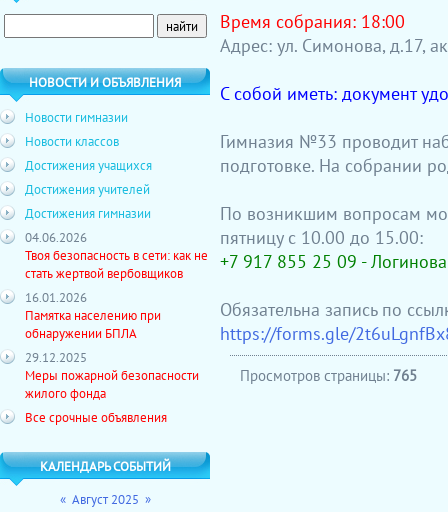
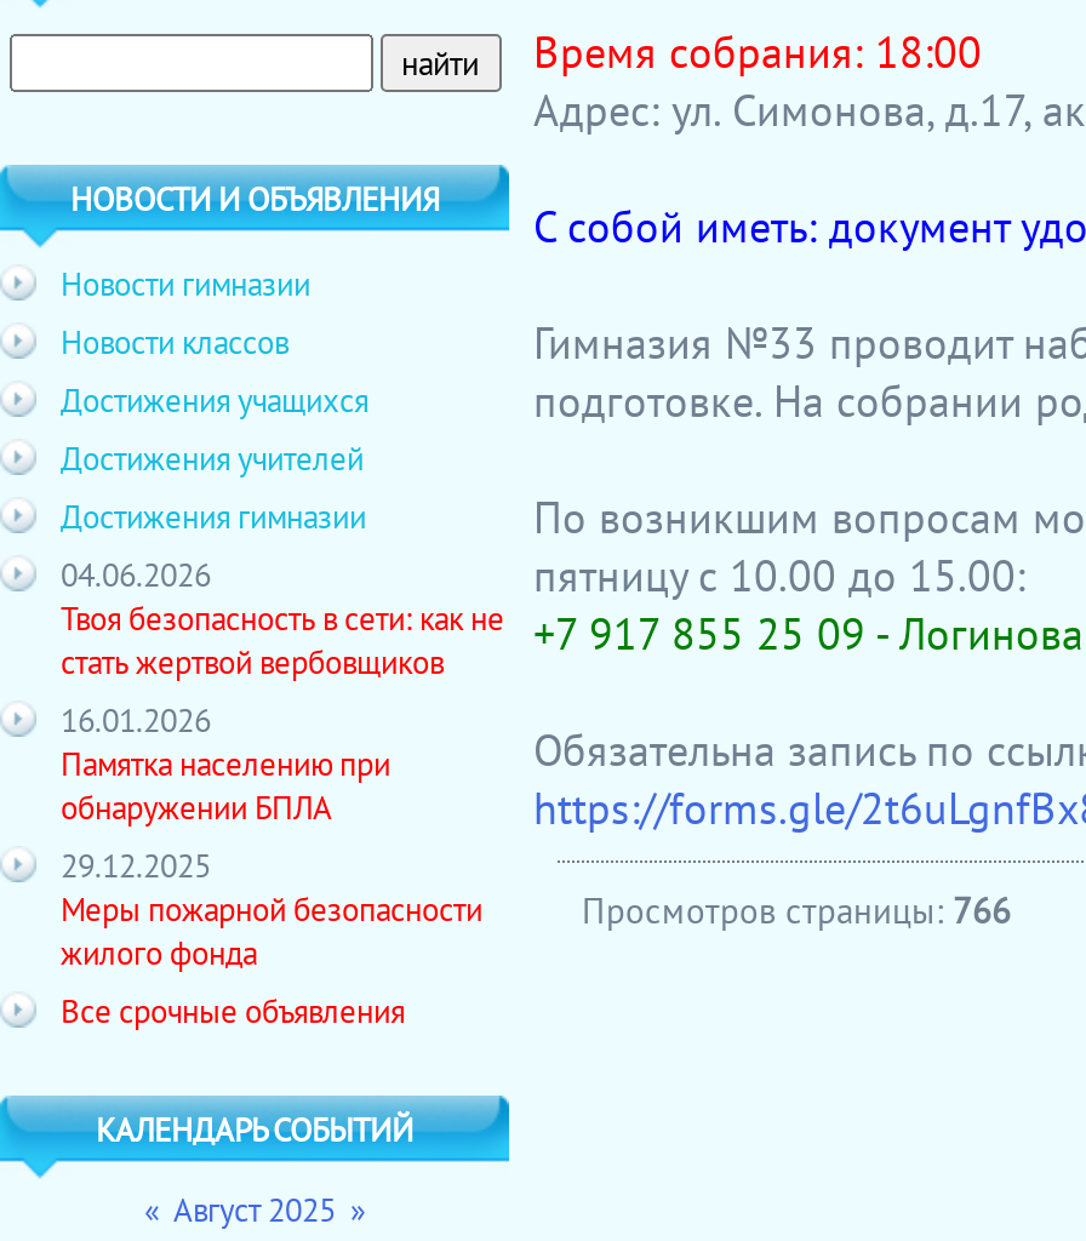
[240,366,417,385] Просмотров страницы: 765 -> [582,887,1011,933] Просмотров страницы: 766

